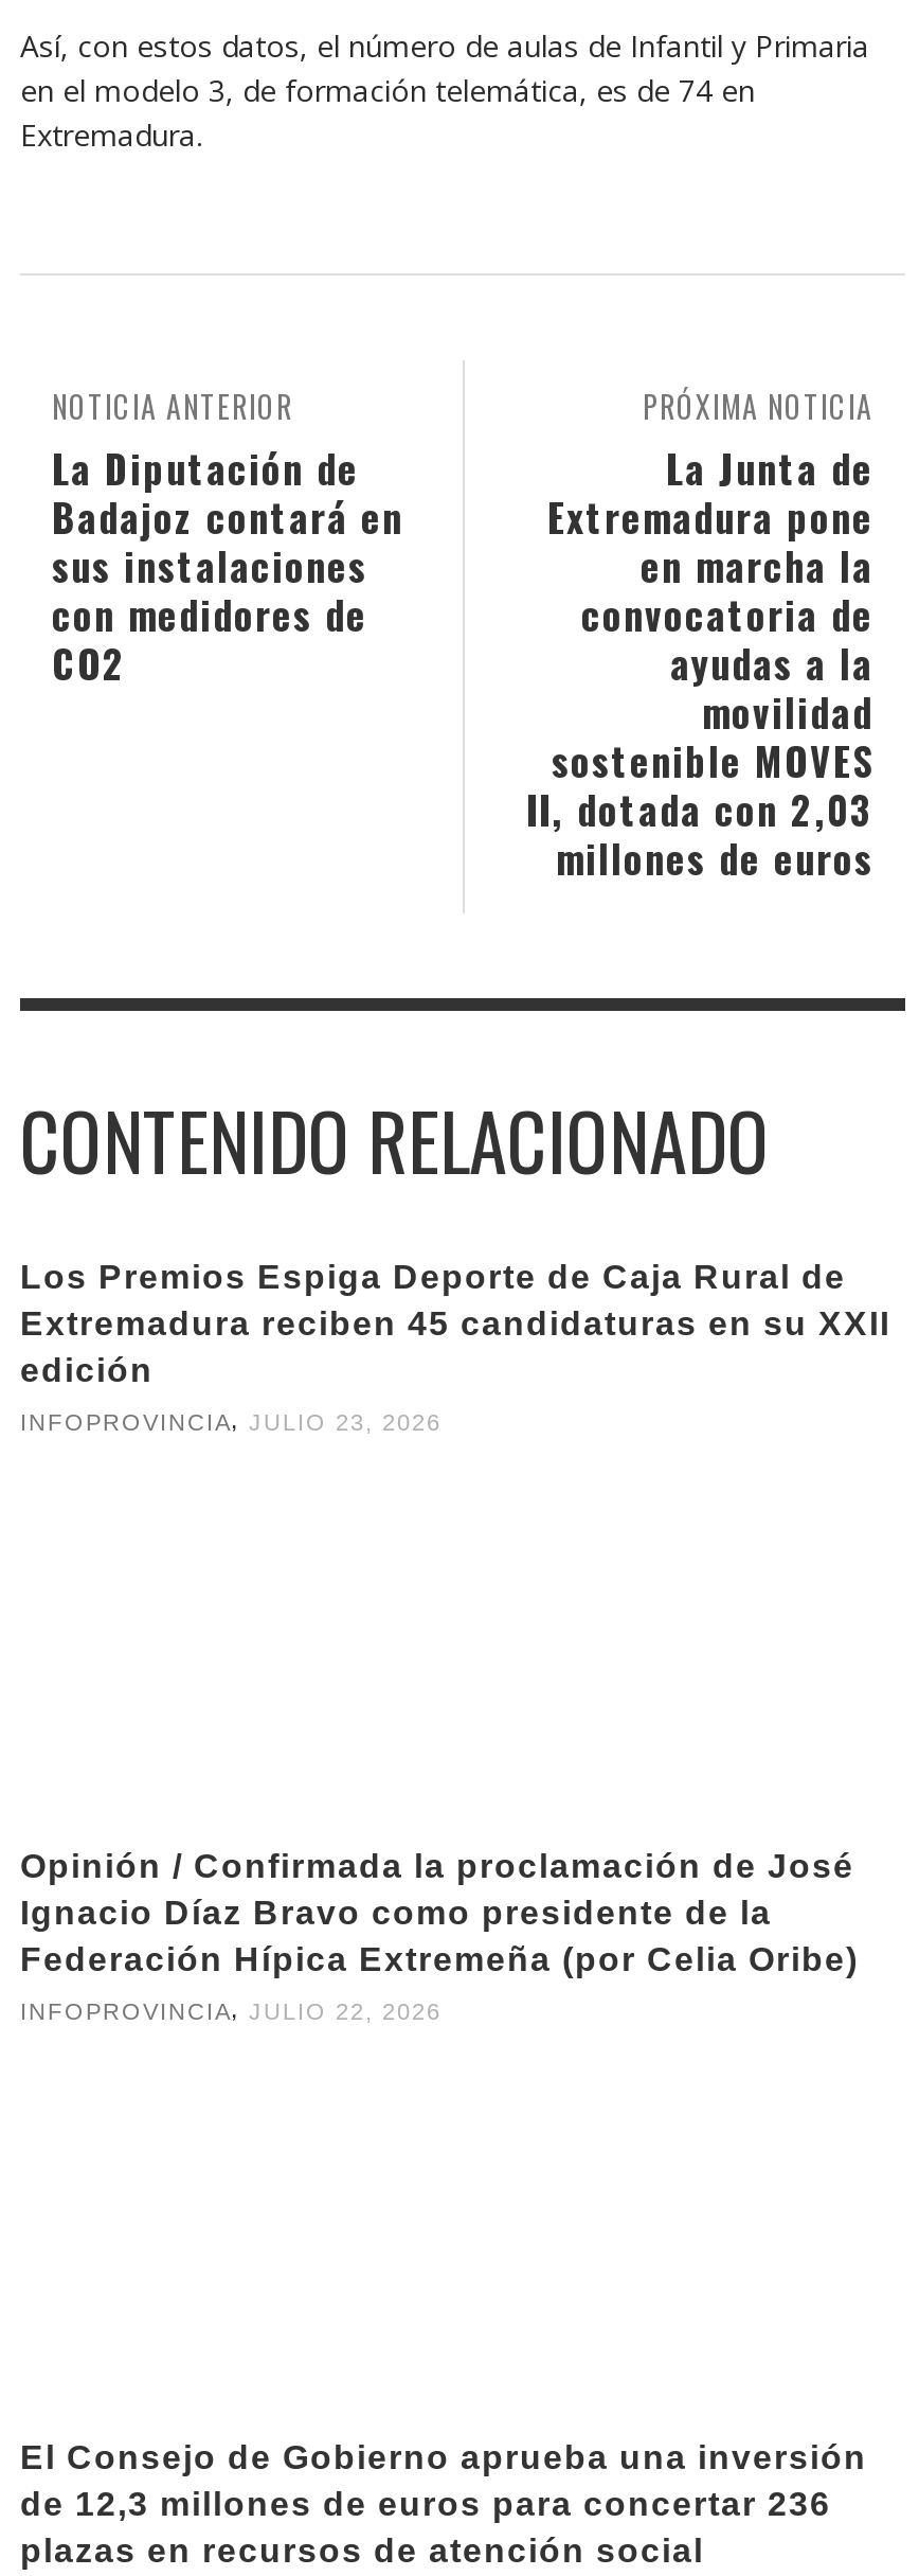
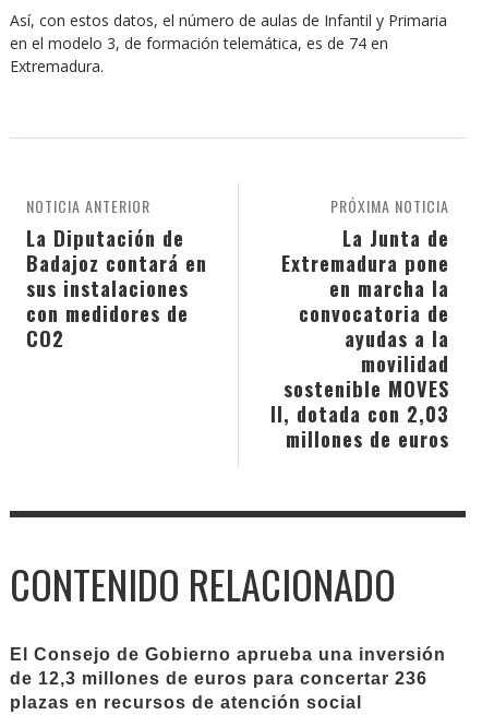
[20,1258,890,1434] Los Premios Espiga Deporte de Caja Rural de | Extremadura reciben 45 candidaturas en su XXII | edición | INFOPROVINCIA, JULIO 23, 2026 -> none
[20,1849,859,2025] Opinión / Confirmada la proclamación de José | Ignacio Díaz Bravo como presidente de la | Federación Hípica Extremeña (por Celia Oribe) | INFOPROVINCIA, JULIO 22, 2026 -> none

